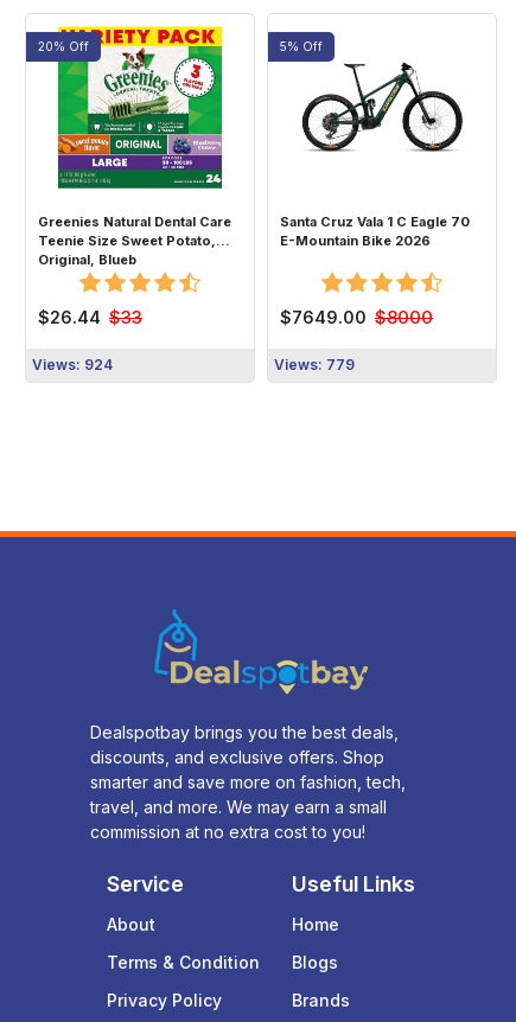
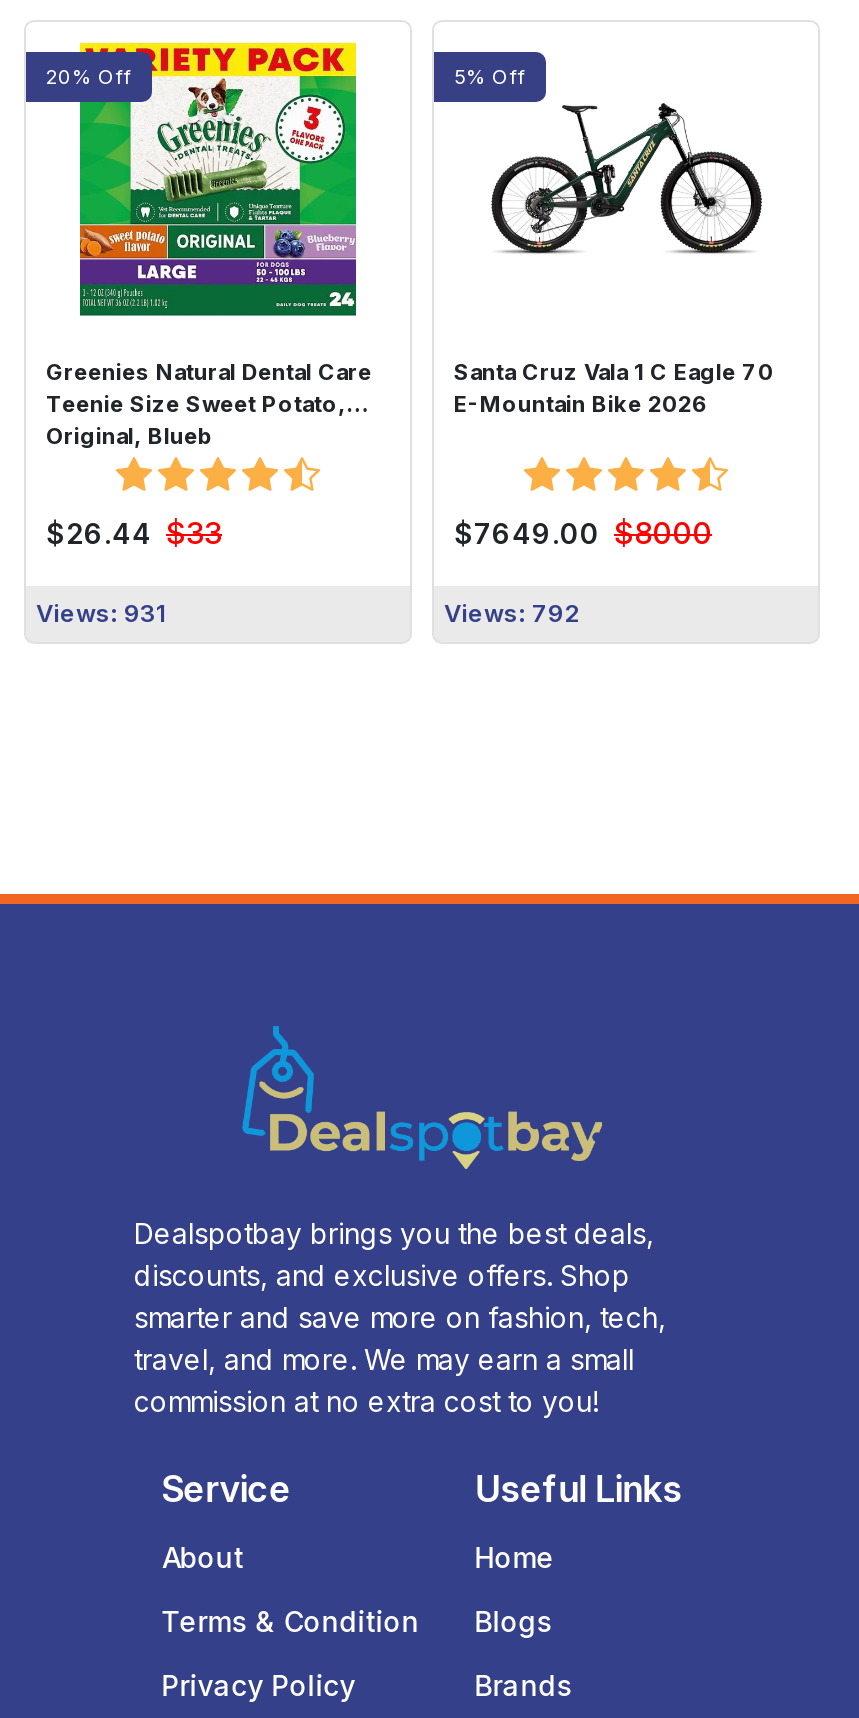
[32,356,113,374] Views: 924 -> [36,598,166,628] Views: 931
[274,356,355,374] Views: 779 -> [444,598,580,628] Views: 792

